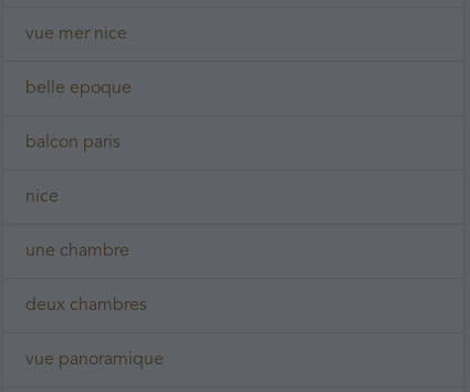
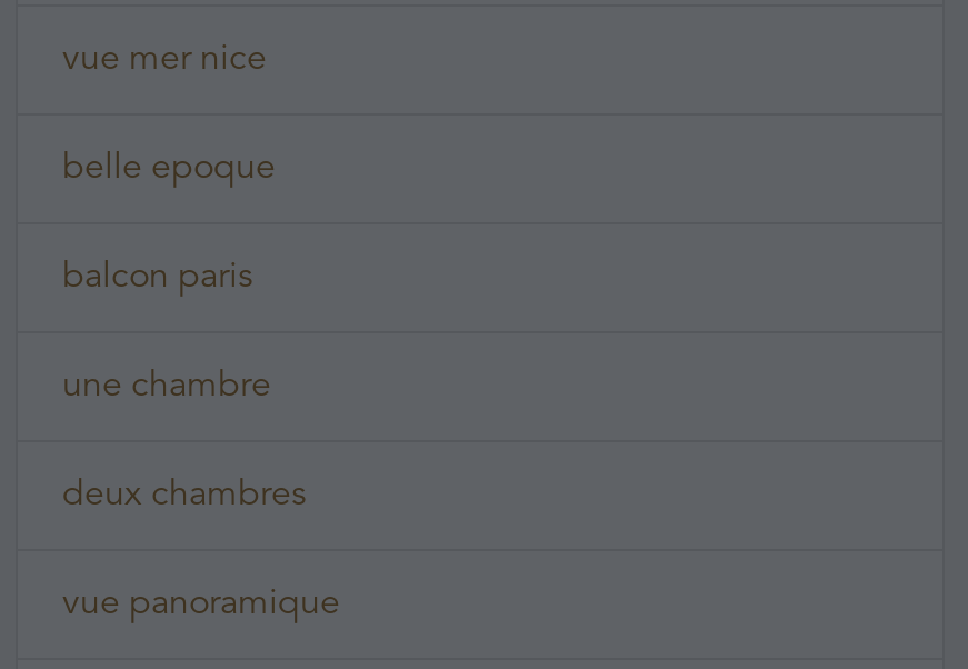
[25,188,59,206] nice -> none

